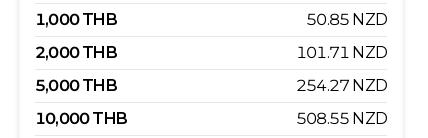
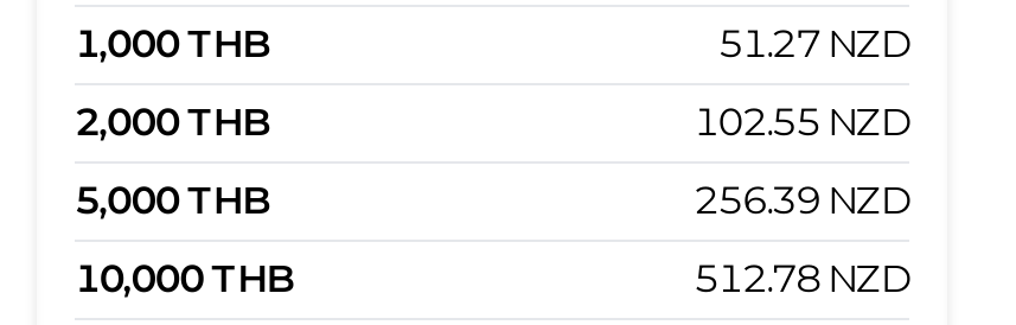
[306,10,387,29] 50.85 NZD -> [718,21,909,66] 51.27 NZD
[296,43,387,62] 101.71 NZD -> [694,100,909,145] 102.55 NZD
[296,76,387,95] 254.27 NZD -> [694,178,909,223] 256.39 NZD
[296,109,387,128] 508.55 NZD -> [694,256,909,301] 512.78 NZD

